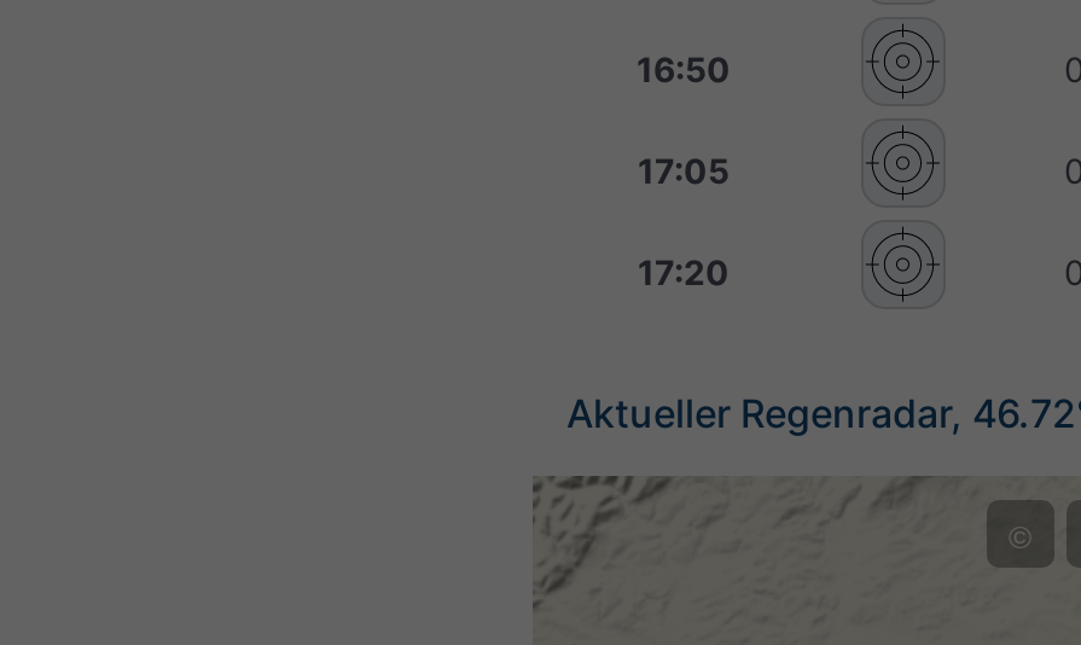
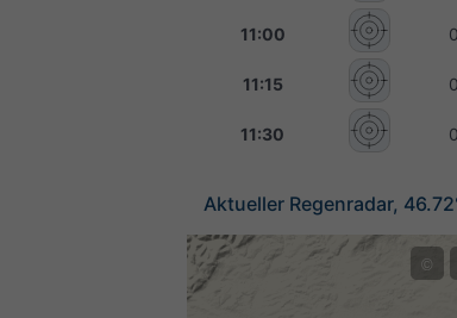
[637,47,731,88] 16:50 -> [240,23,285,43] 11:00
[638,149,730,190] 17:05 -> [242,73,283,93] 11:15
[638,250,730,291] 17:20 -> [240,123,284,144] 11:30

